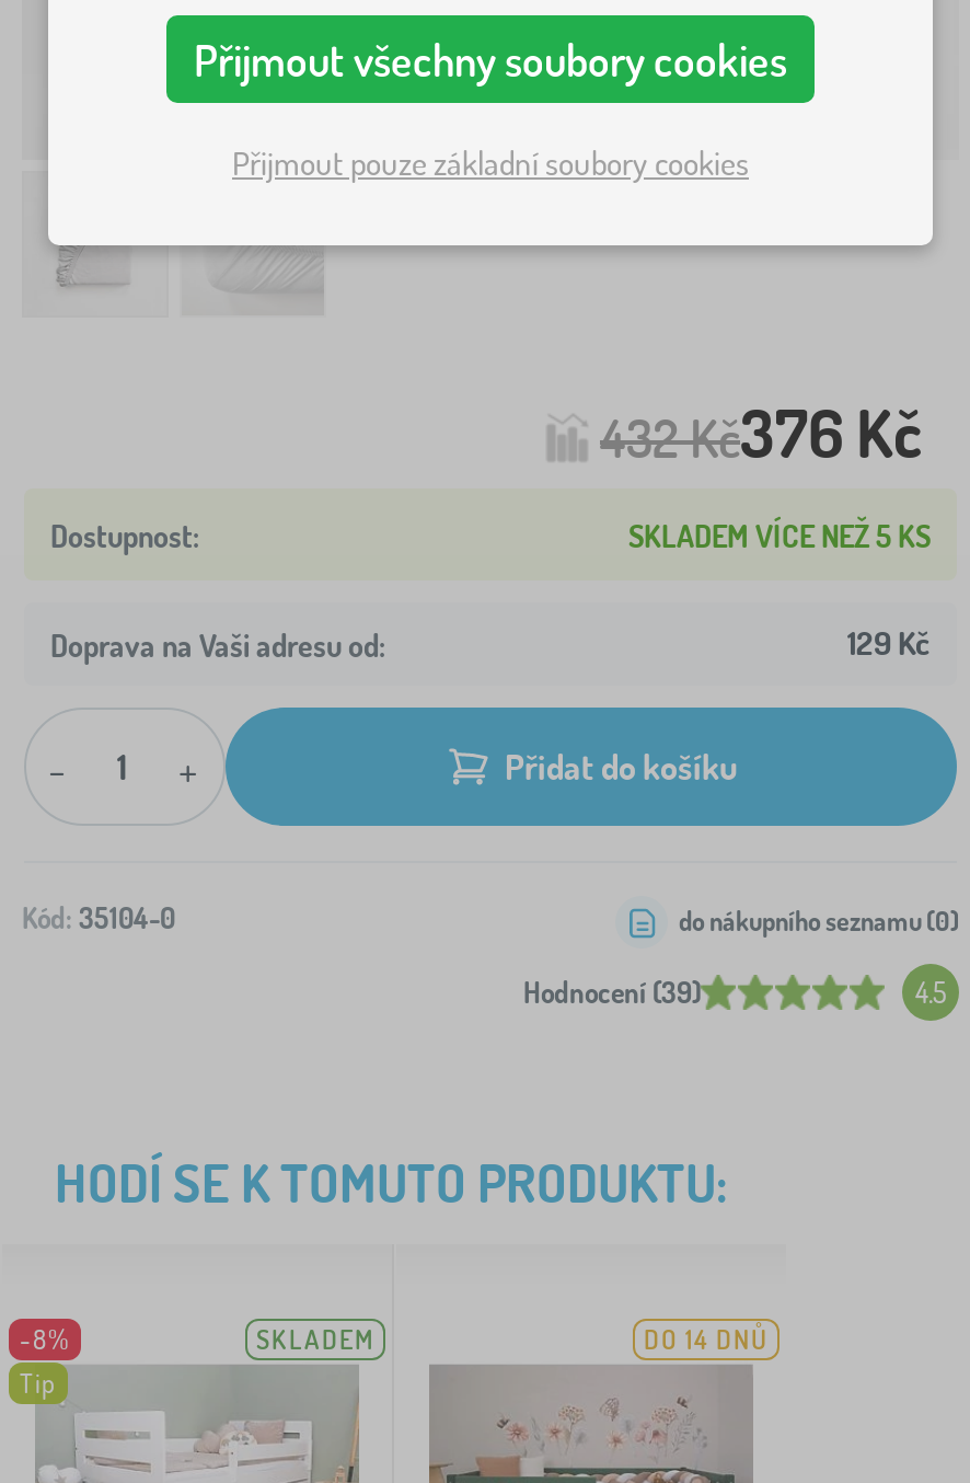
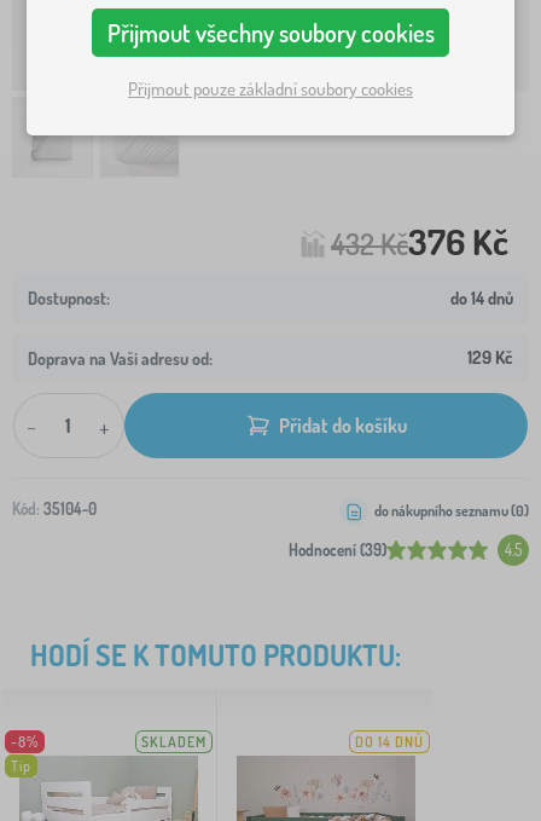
[628,516,931,553] SKLADEM VÍCE NEŽ 5 KS -> [450,287,513,308] do 14 dnů

